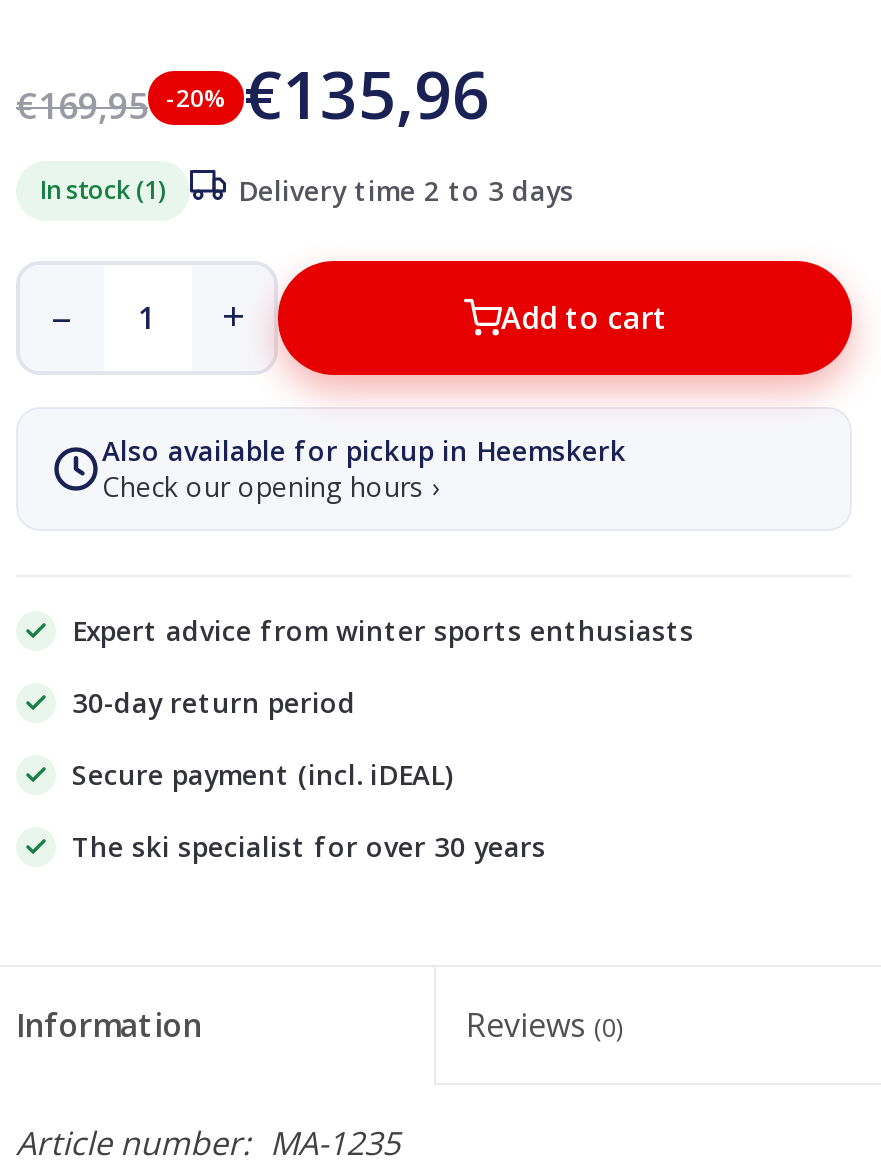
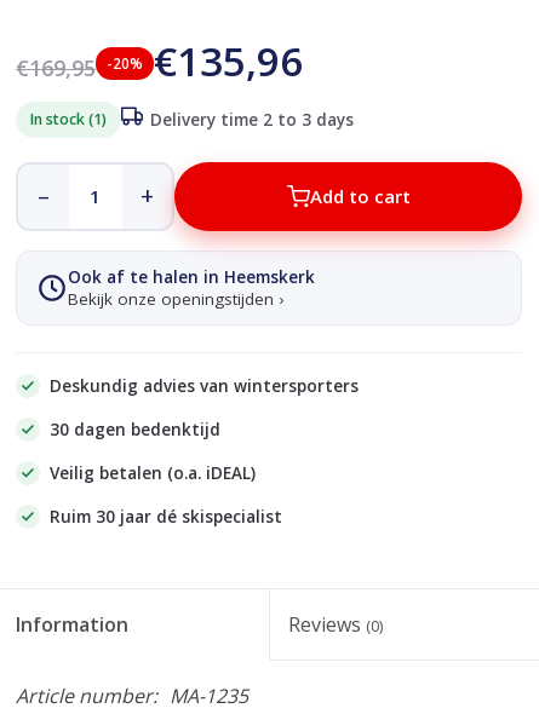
[102,433,626,505] Also available for pickup in Heemskerk | Check our opening hours › -> [68,266,315,310] Ook af te halen in Heemskerk | Bekijk onze openingstijden ›
[72,613,694,649] Expert advice from winter sports enthusiasts -> [50,375,359,397] Deskundig advies van wintersporters
[72,685,356,721] 30-day return period -> [50,419,220,440] 30 dagen bedenktijd
[72,757,452,793] Secure payment (incl. iDEAL) -> [50,462,256,484] Veilig betalen (o.a. iDEAL)
[72,829,546,865] The ski specialist for over 30 years -> [50,506,282,528] Ruim 30 jaar dé skispecialist

